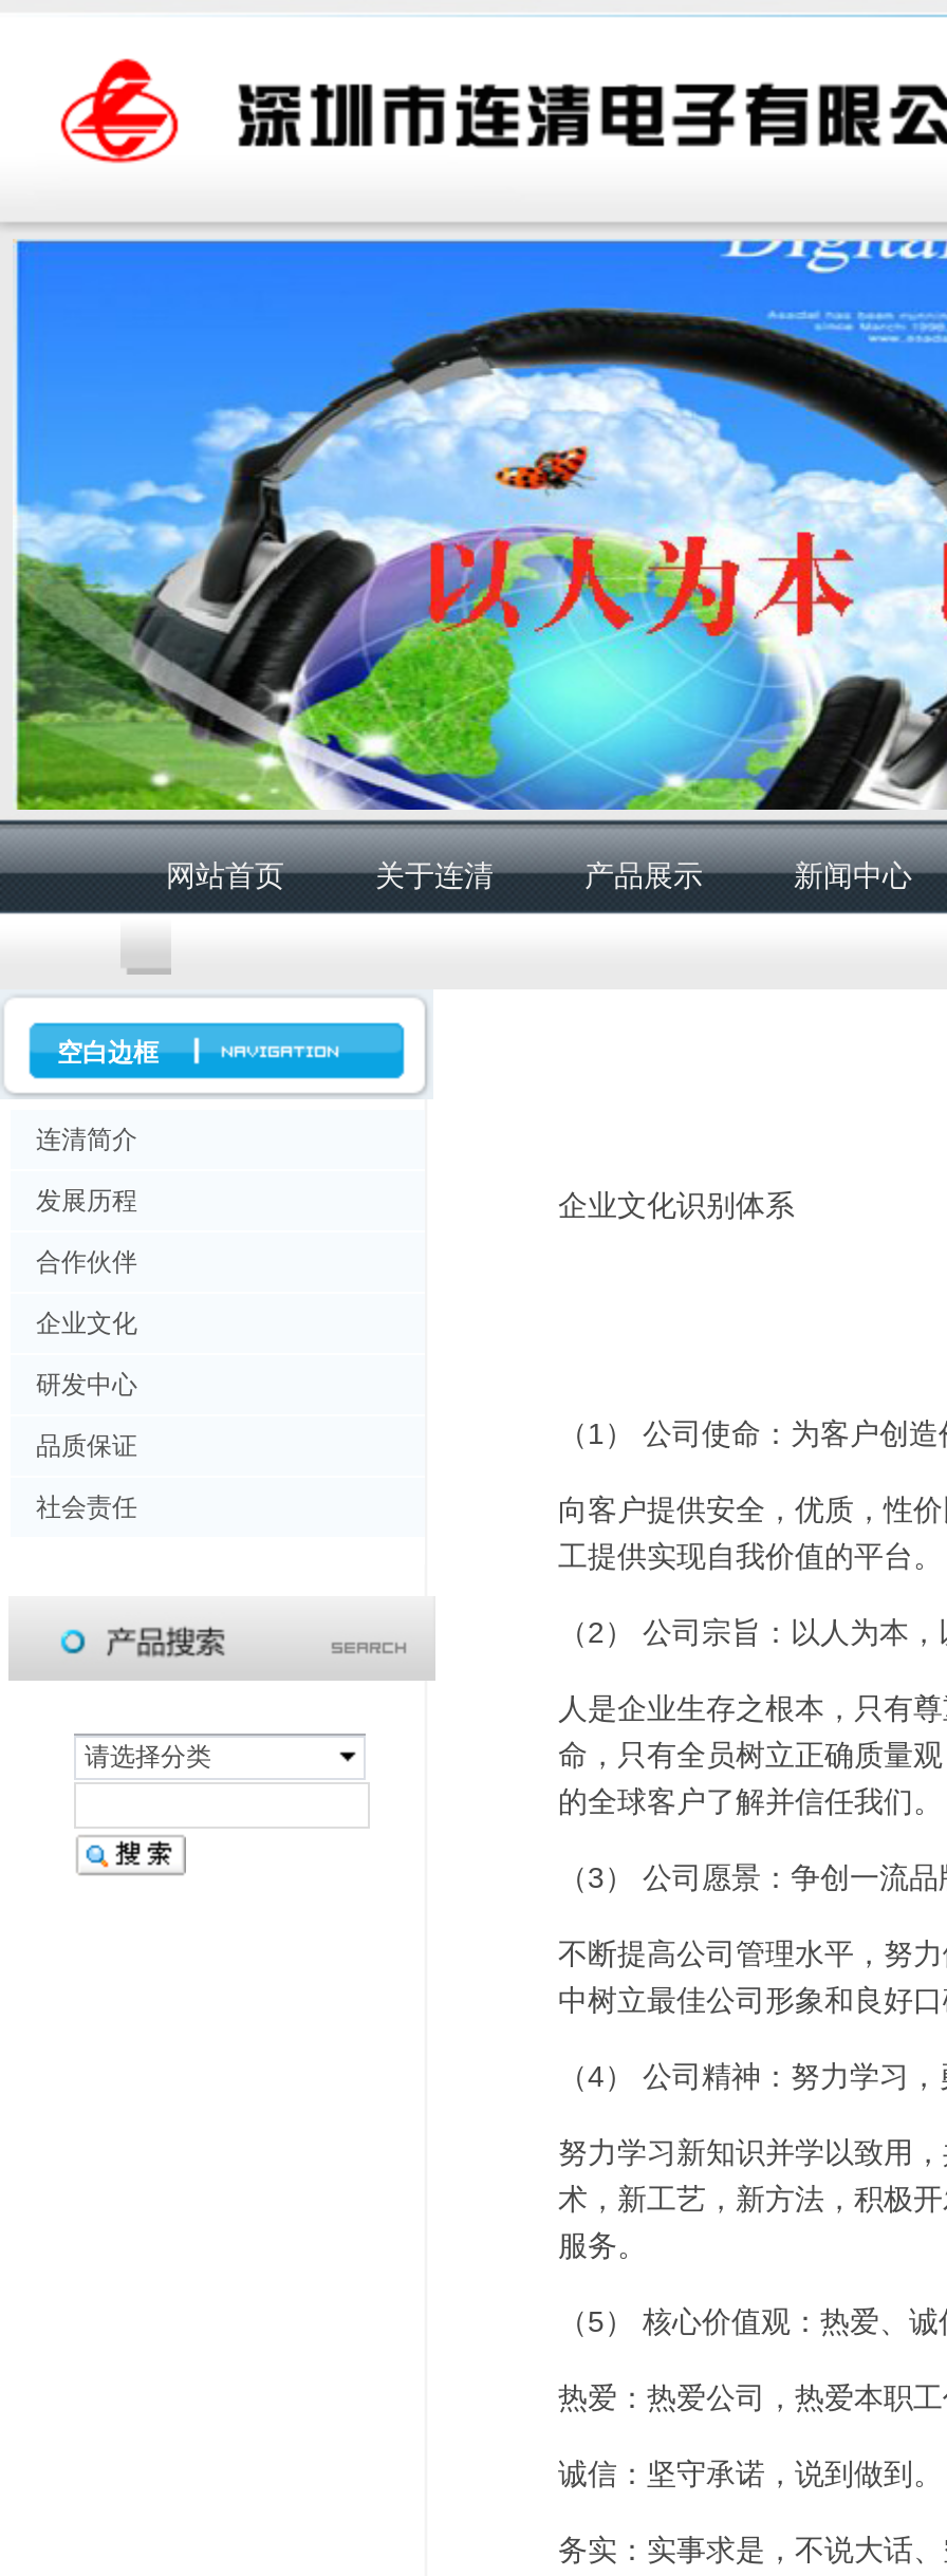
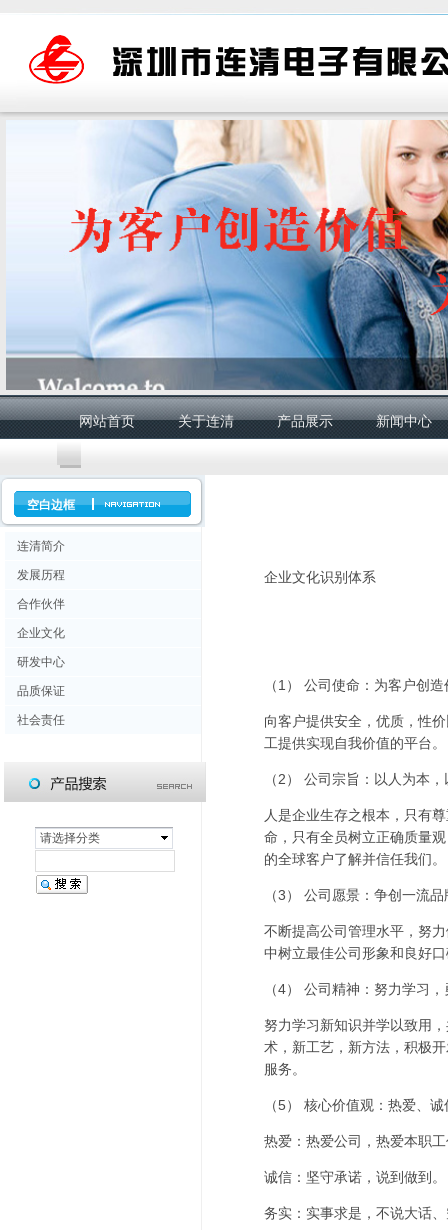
[13,239,941,812] [image] -> [5,119,445,391] [image]

